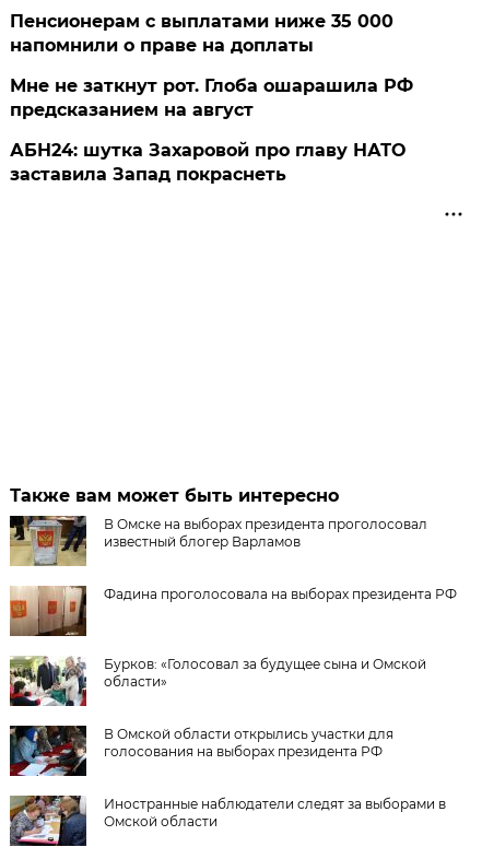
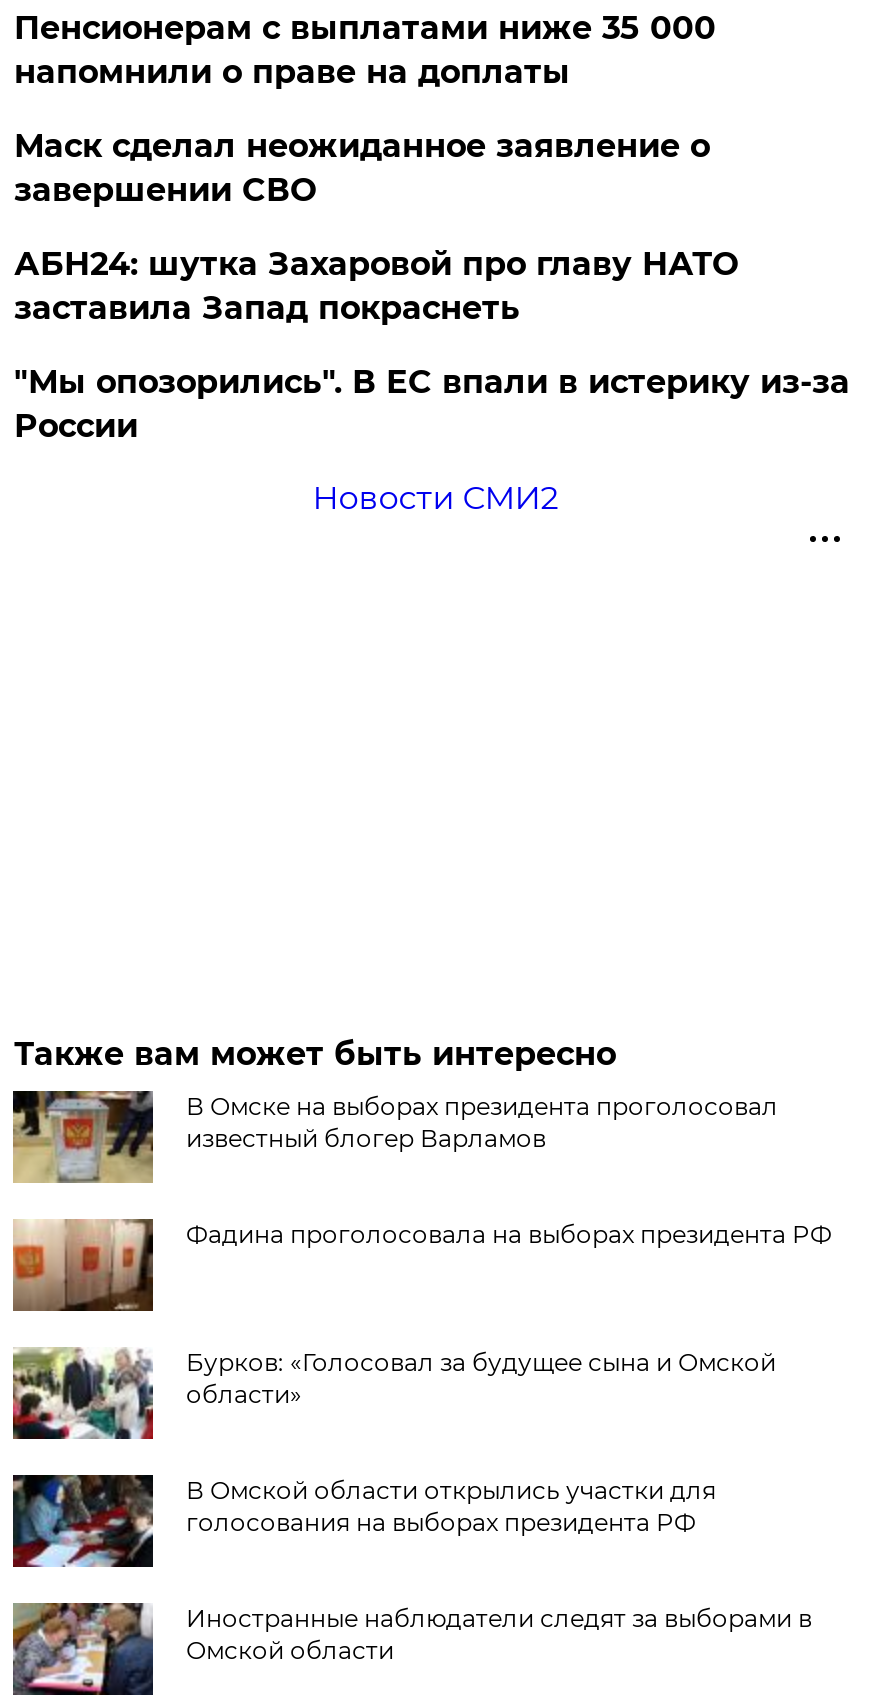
[10,75,414,120] Мне не заткнут рот. Глоба ошарашила РФ | предсказанием на август -> [14,127,710,209] Маск сделал неожиданное заявление о | завершении СВО
none -> [14,363,850,517] "Мы опозорились". В ЕС впали в истерику из-за | России | Новости СМИ2

